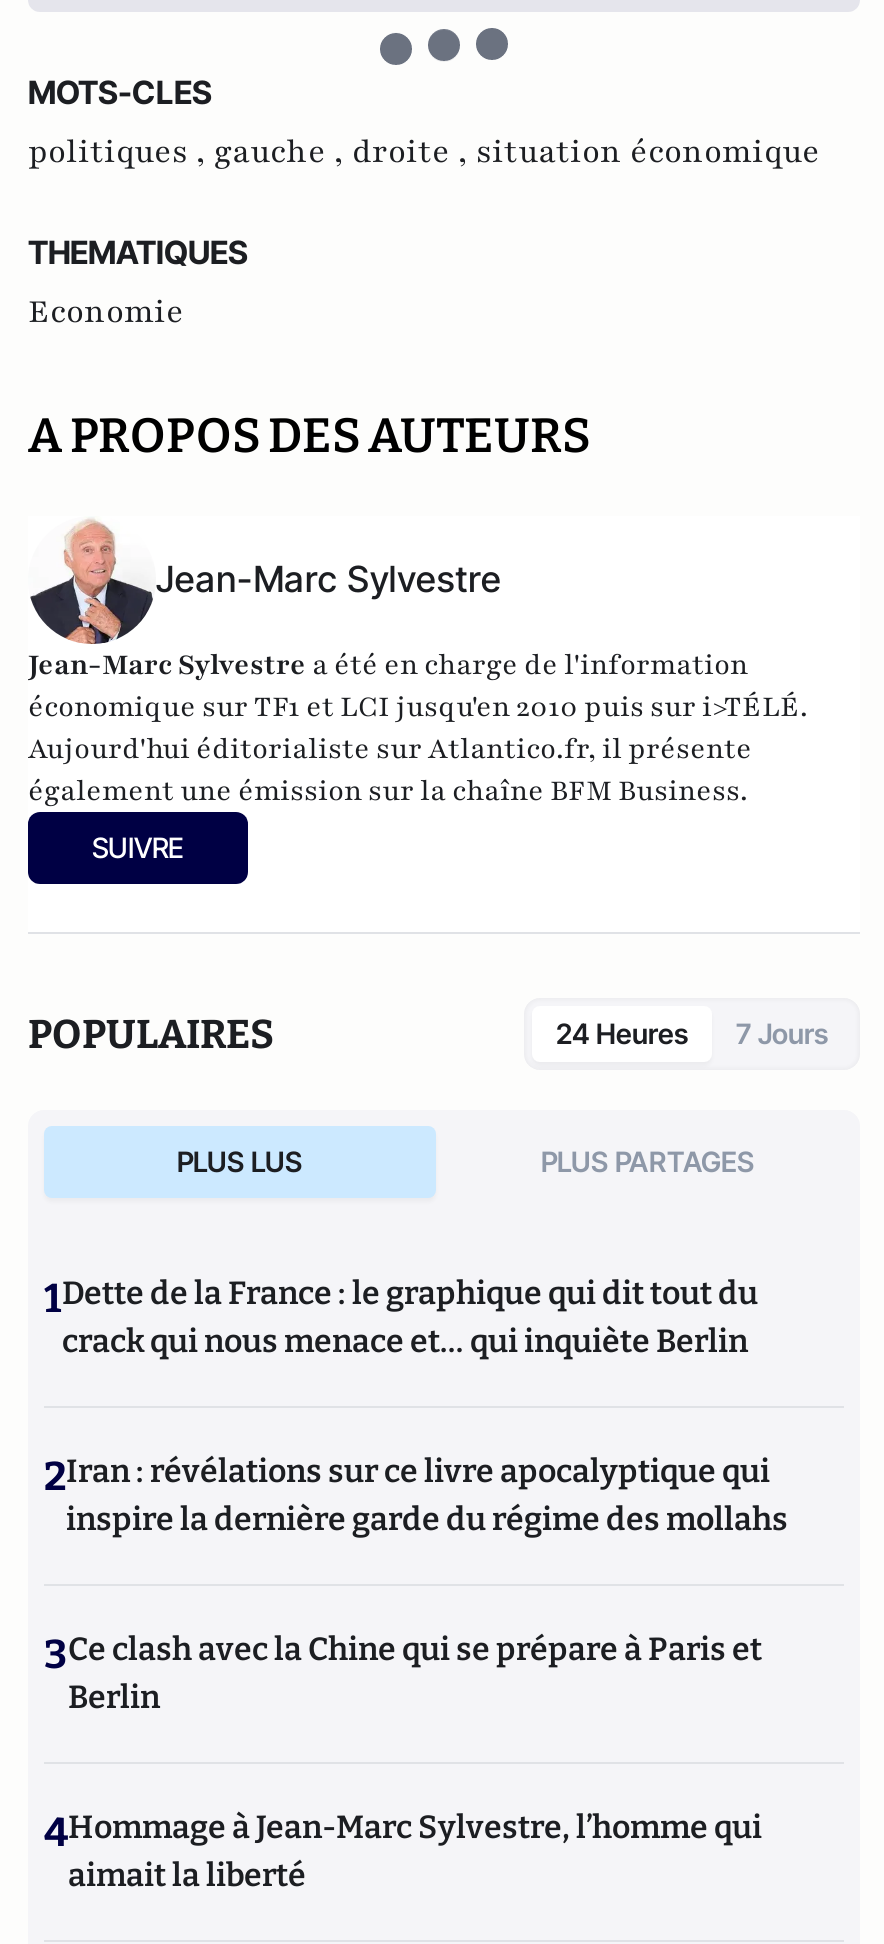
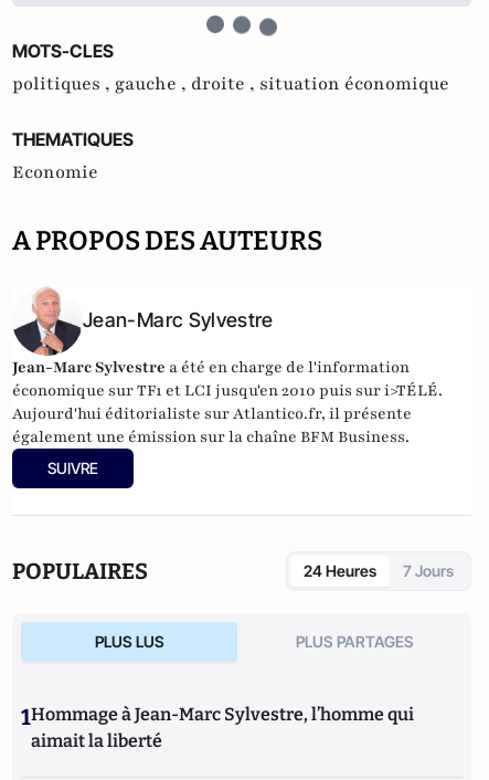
[44,1273,788,1855] 1Dette de la France : le graphique qui dit tout du | crack qui nous menace et… qui inquiète Berlin | 2Iran : révélations sur ce livre apocalyptique qui | inspire la dernière garde du régime des mollahs | 3Ce clash avec la Chine qui se prépare à Paris et | Berlin | 4Hommage à Jean-Marc Sylvestre, l’homme qui -> [21,703,414,730] 1Hommage à Jean-Marc Sylvestre, l’homme qui

